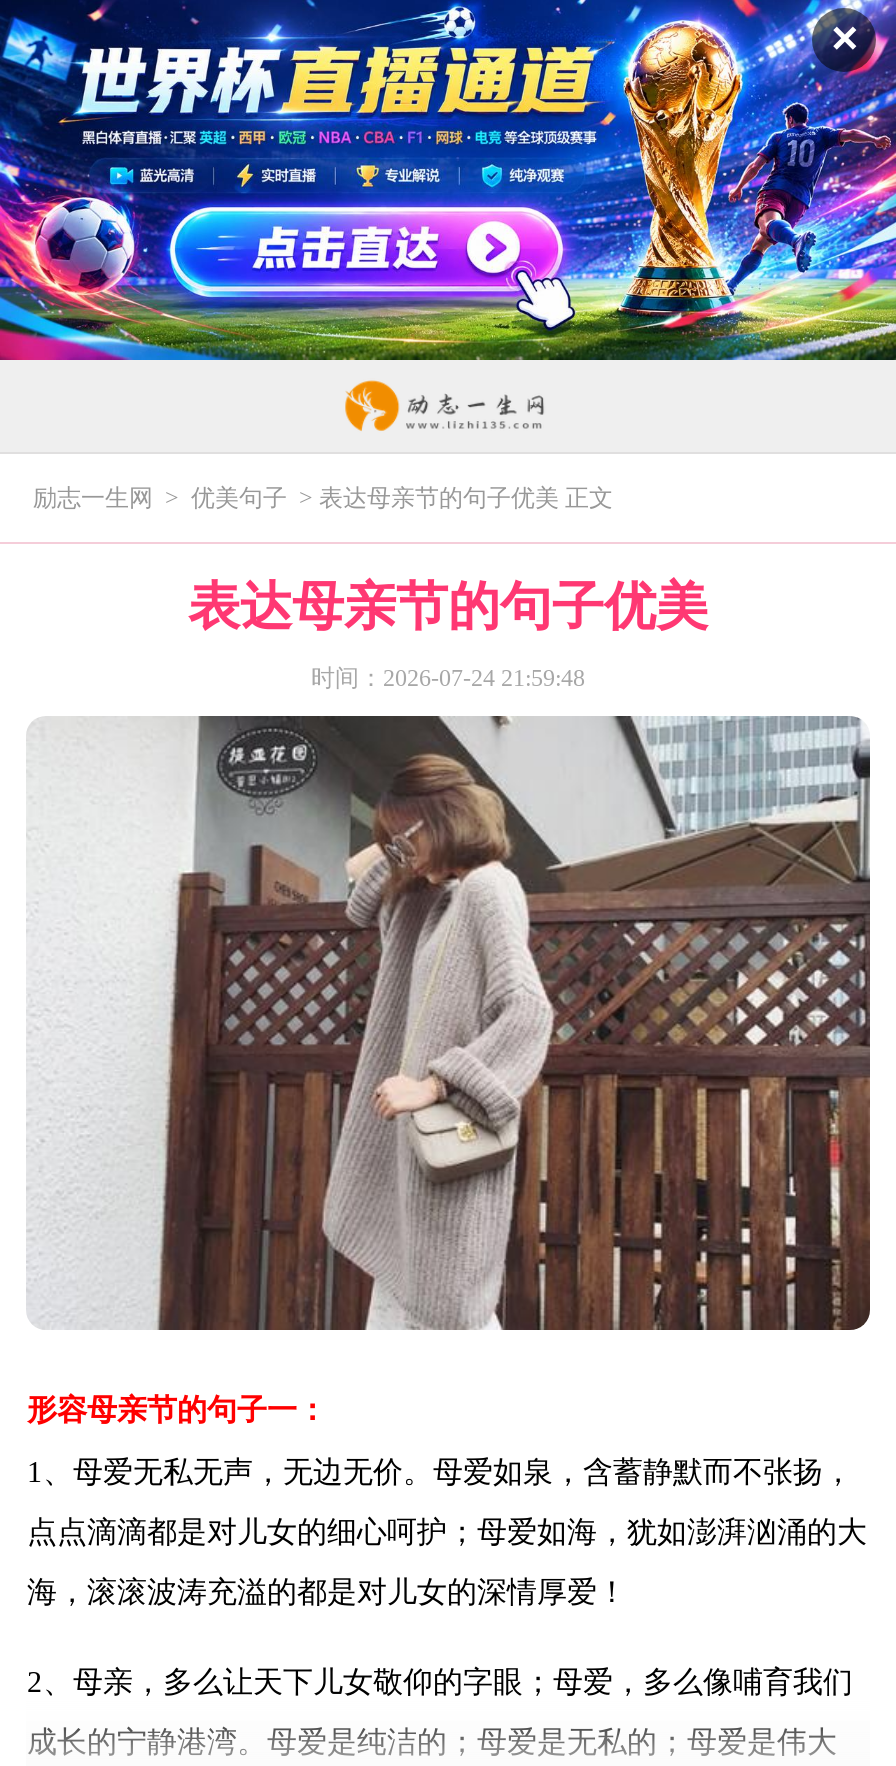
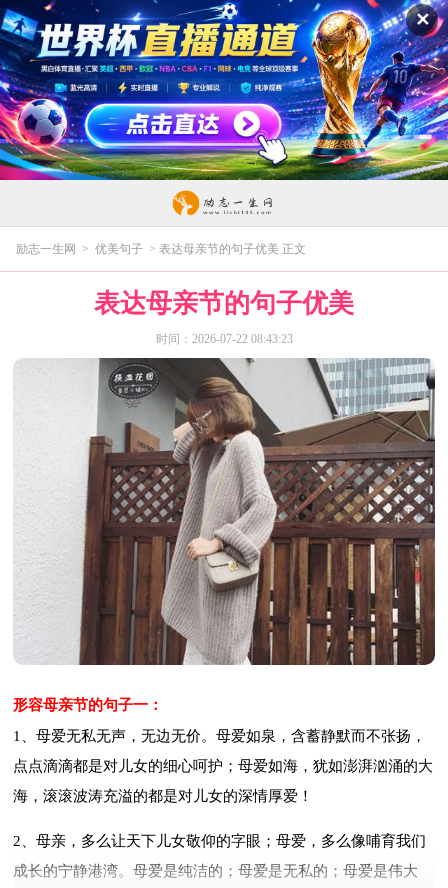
[311,663,585,691] 时间：2026-07-24 21:59:48 -> [155,331,292,345] 时间：2026-07-22 08:43:23

